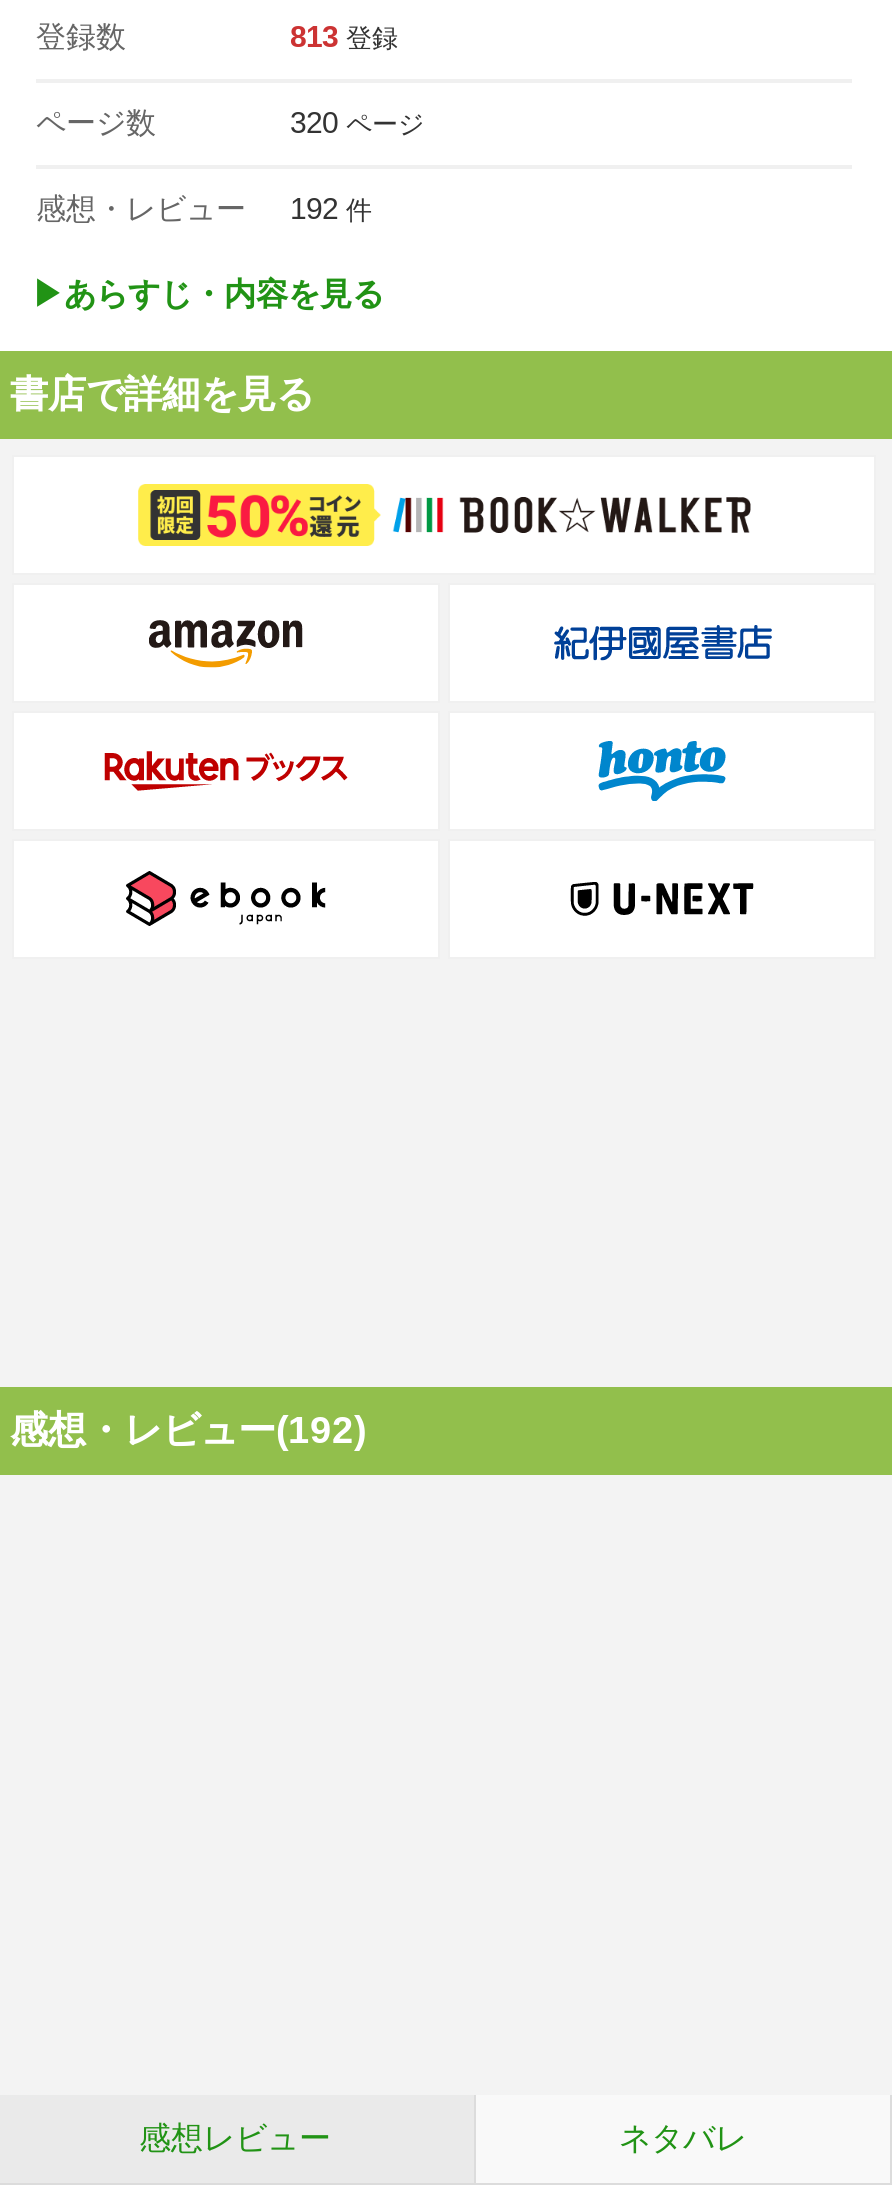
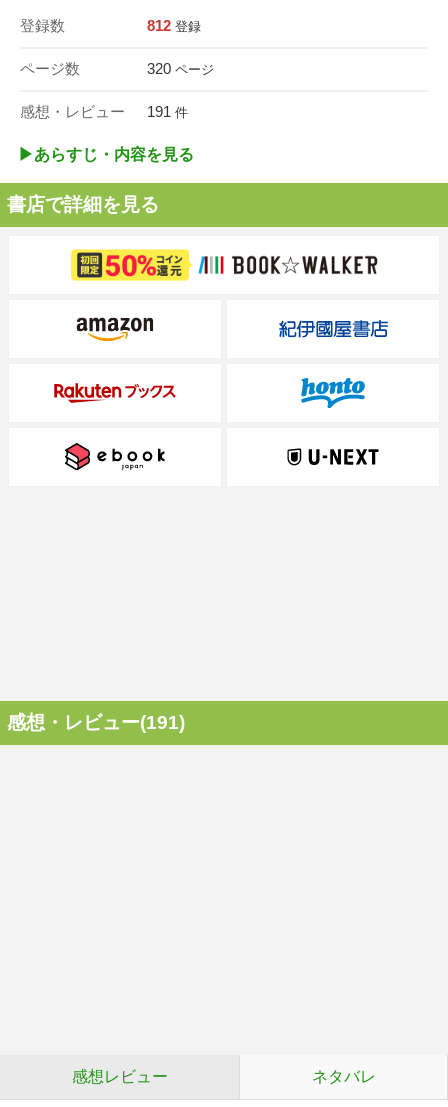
[290,19,398,53] 813 登録 -> [147,17,201,34] 812 登録
[36,191,372,225] 感想・レビュー 192 件 -> [20,103,188,120] 感想・レビュー 191 件
[10,1409,366,1451] 感想・レビュー(192) -> [7,712,185,733] 感想・レビュー(191)

